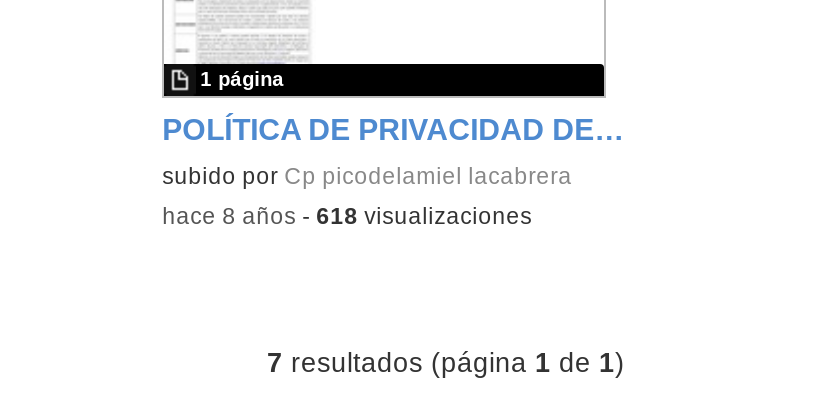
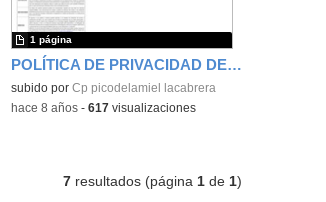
[162,204,532,228] hace 8 años - 618 visualizaciones -> [11,102,196,114] hace 8 años - 617 visualizaciones

